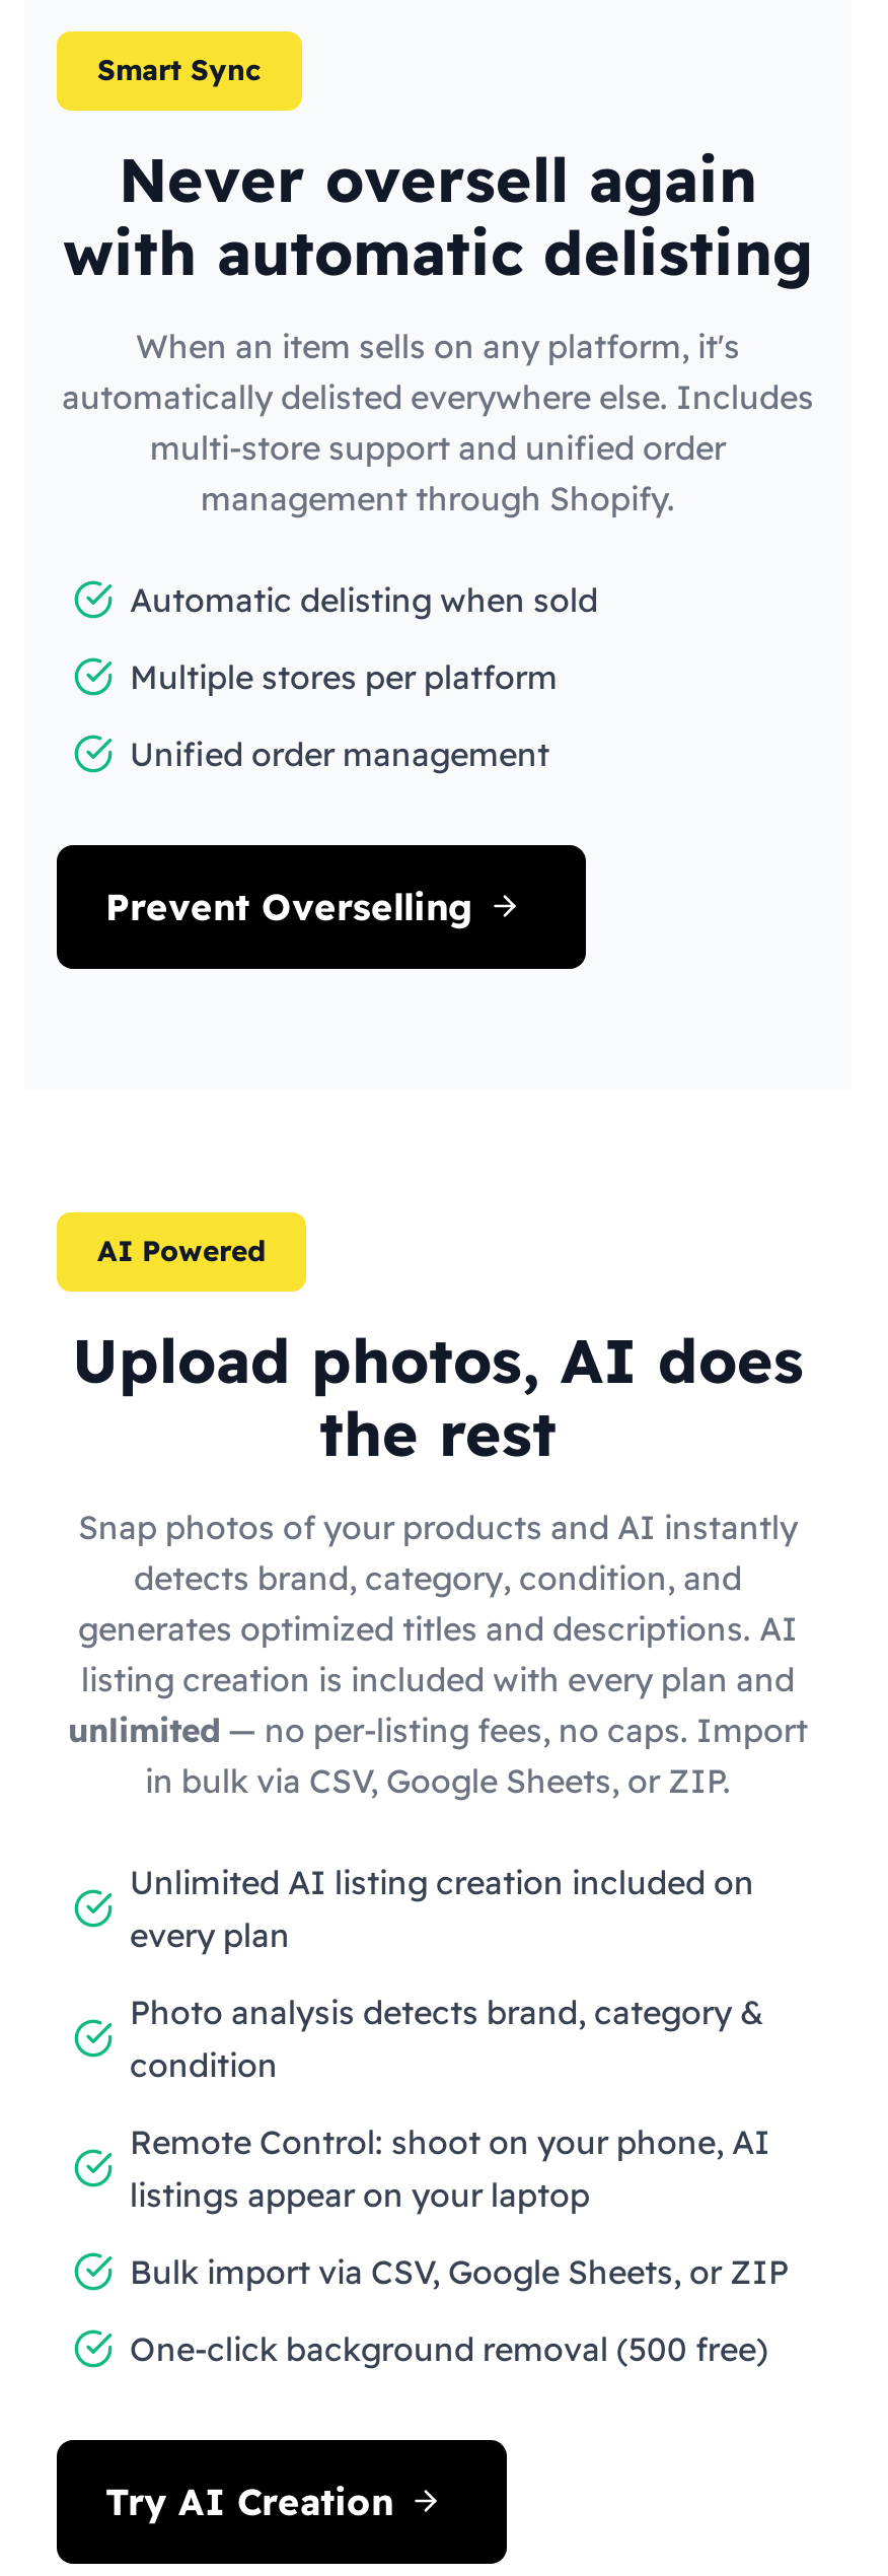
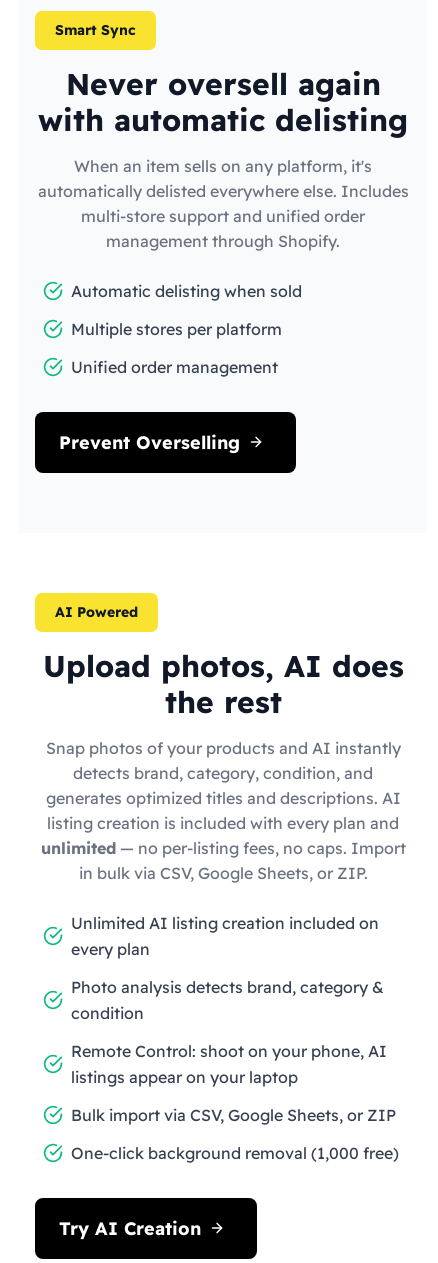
[130,2328,768,2369] One-click background removal (500 free) -> [71,1143,399,1163] One-click background removal (1,000 free)

